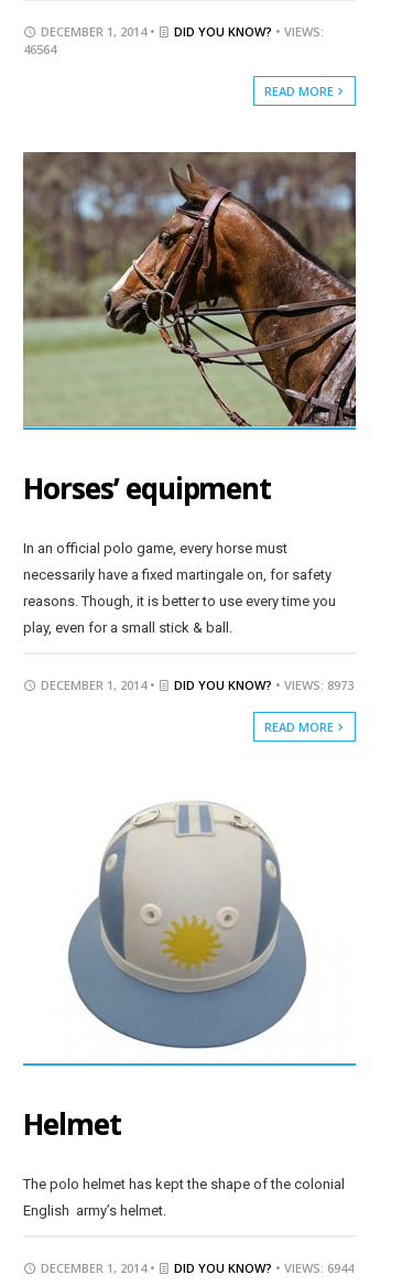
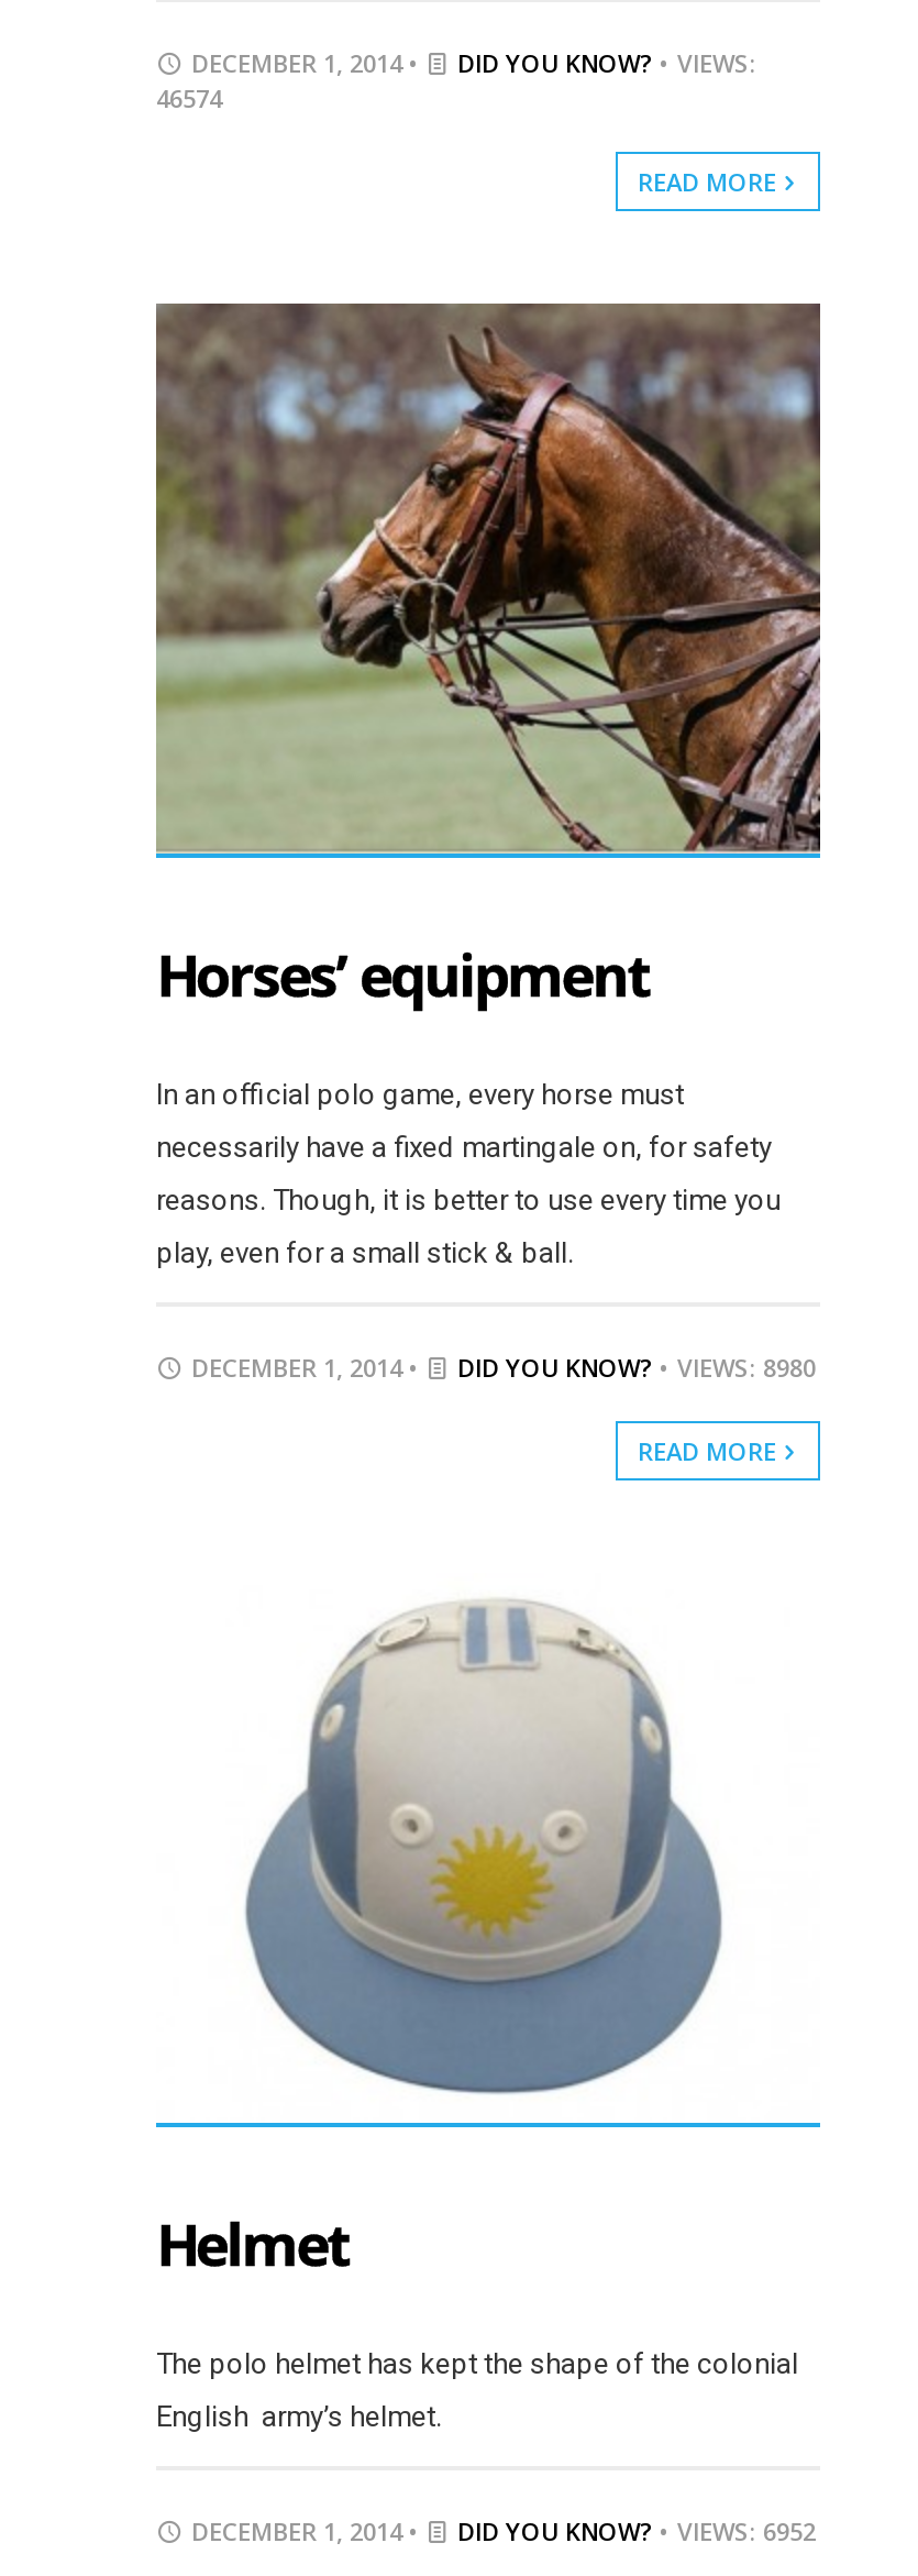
[23,40,56,57] 46564 -> [156,81,222,114] 46574
[174,676,354,693] DID YOU KNOW? • VIEWS: 8973 -> [457,1350,816,1383] DID YOU KNOW? • VIEWS: 8980
[174,1259,354,1276] DID YOU KNOW? • VIEWS: 6944 -> [457,2514,816,2547] DID YOU KNOW? • VIEWS: 6952

